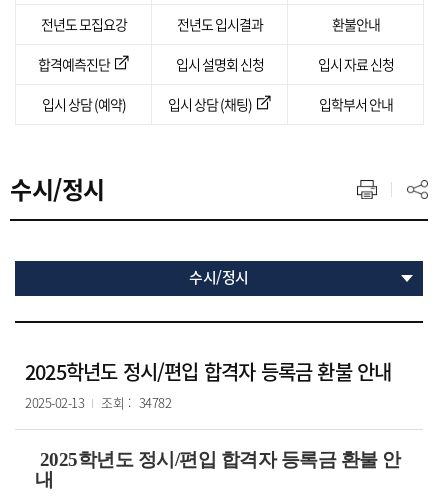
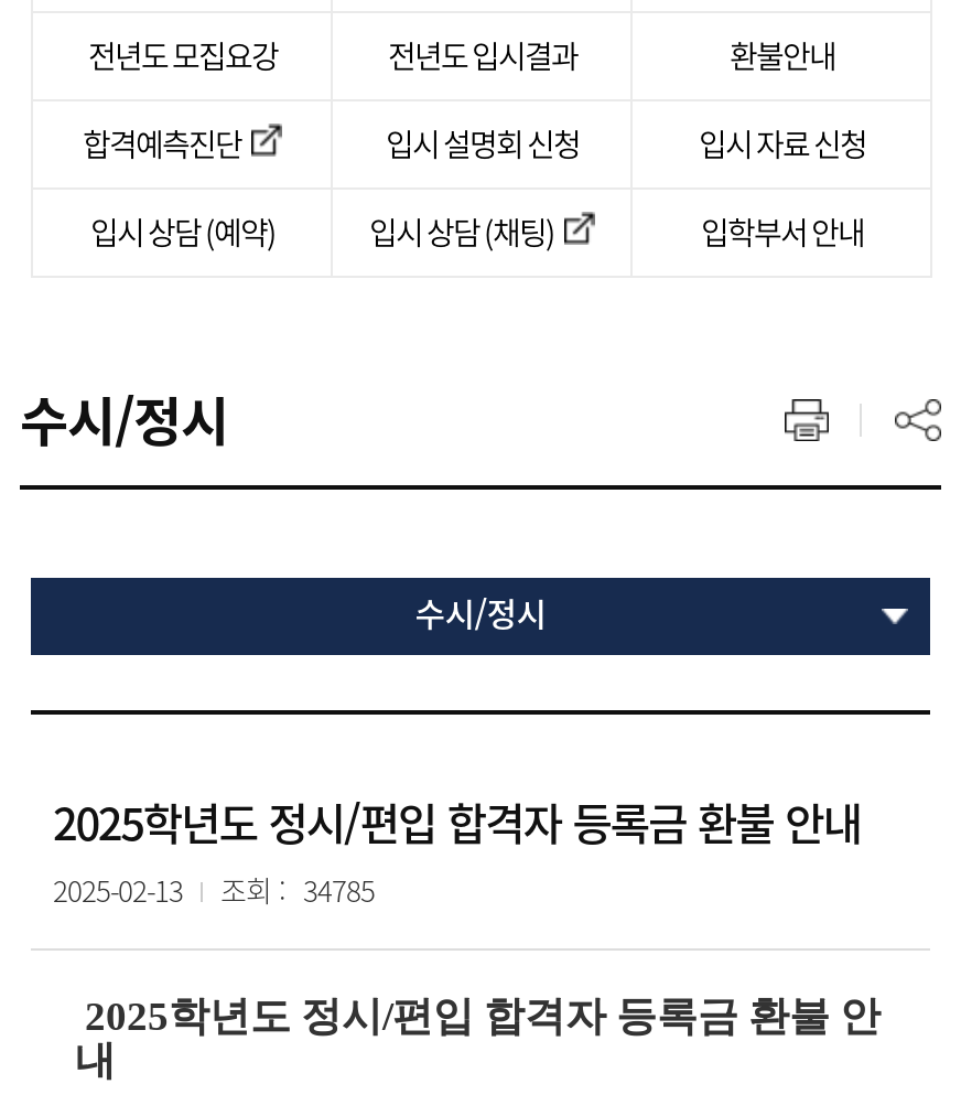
[25,393,171,412] 2025-02-13 조회 : 34782 -> [53,868,375,910] 2025-02-13 조회 : 34785

